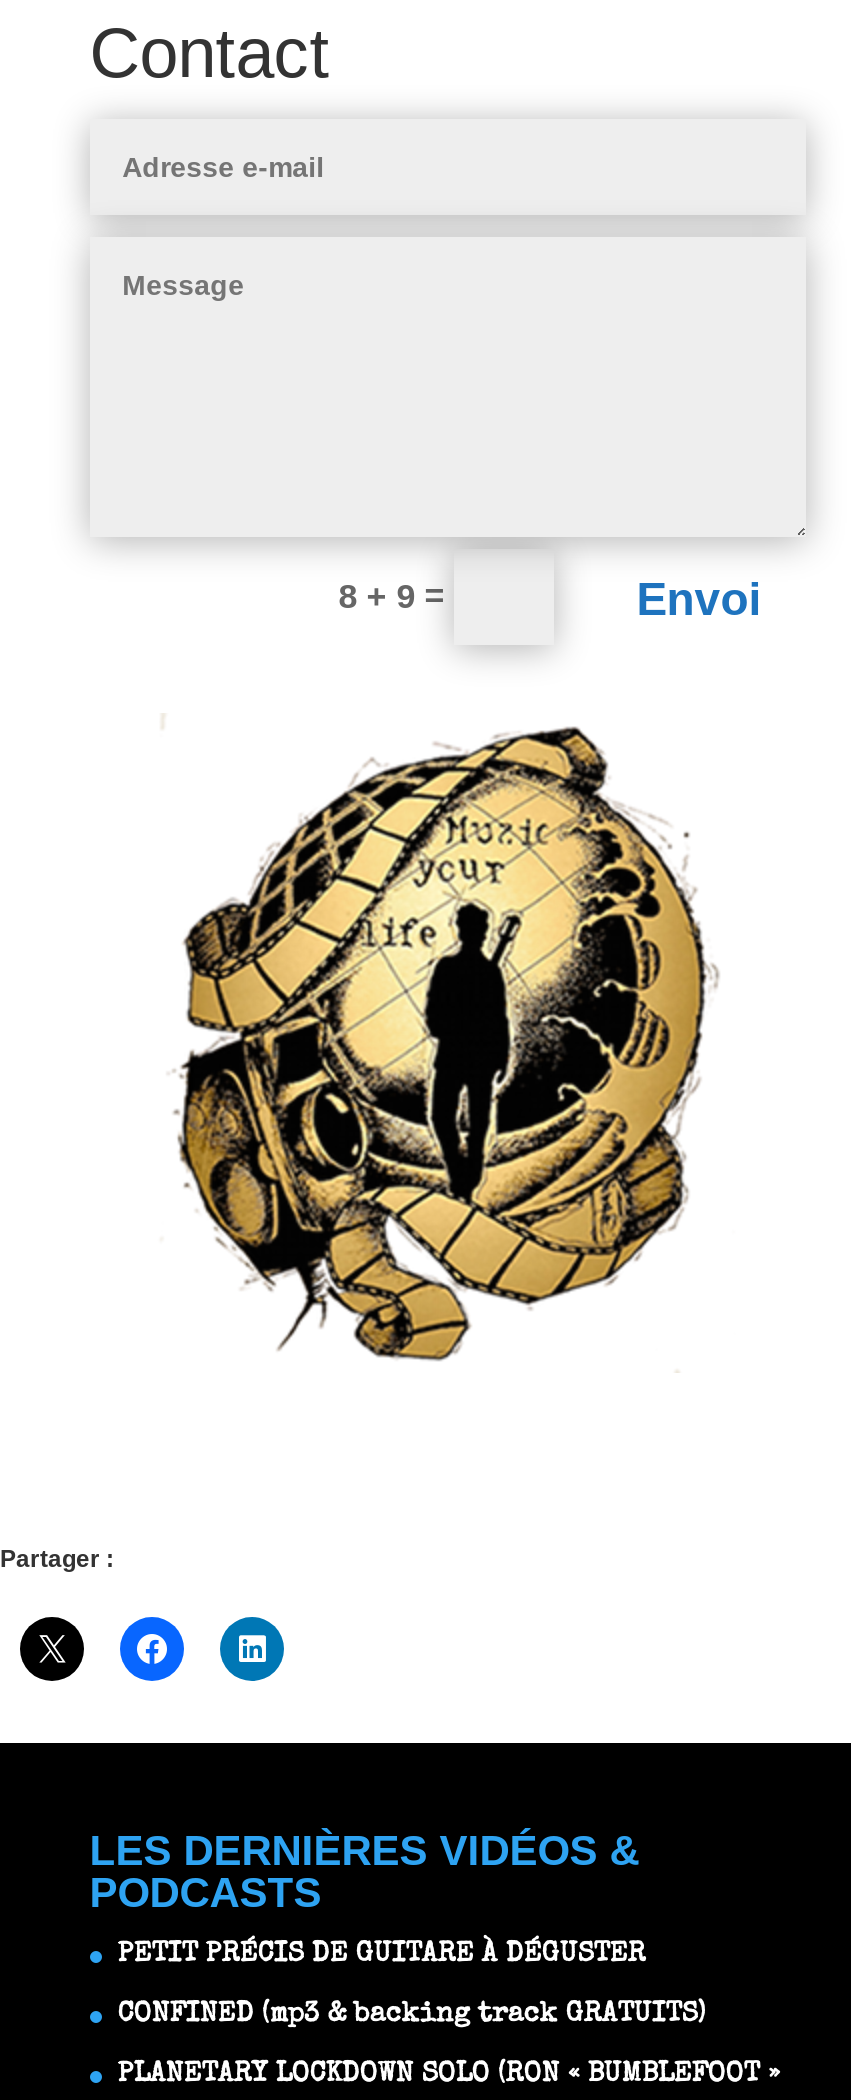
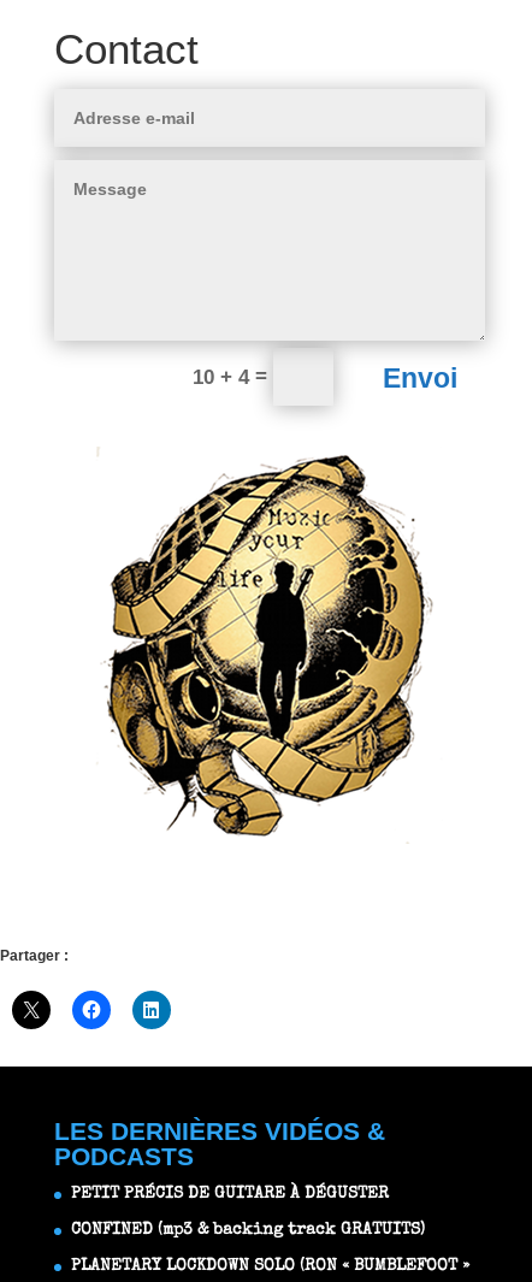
[338,576,454,615] 8 + 9 = -> [193,364,273,388] 10 + 4 =

